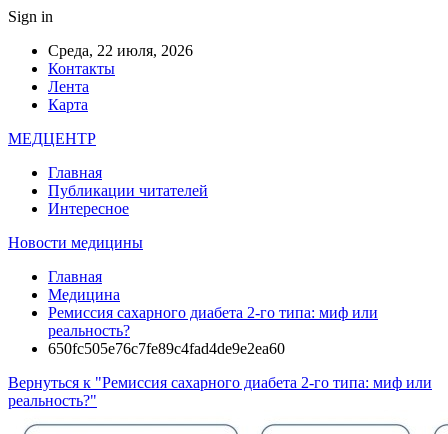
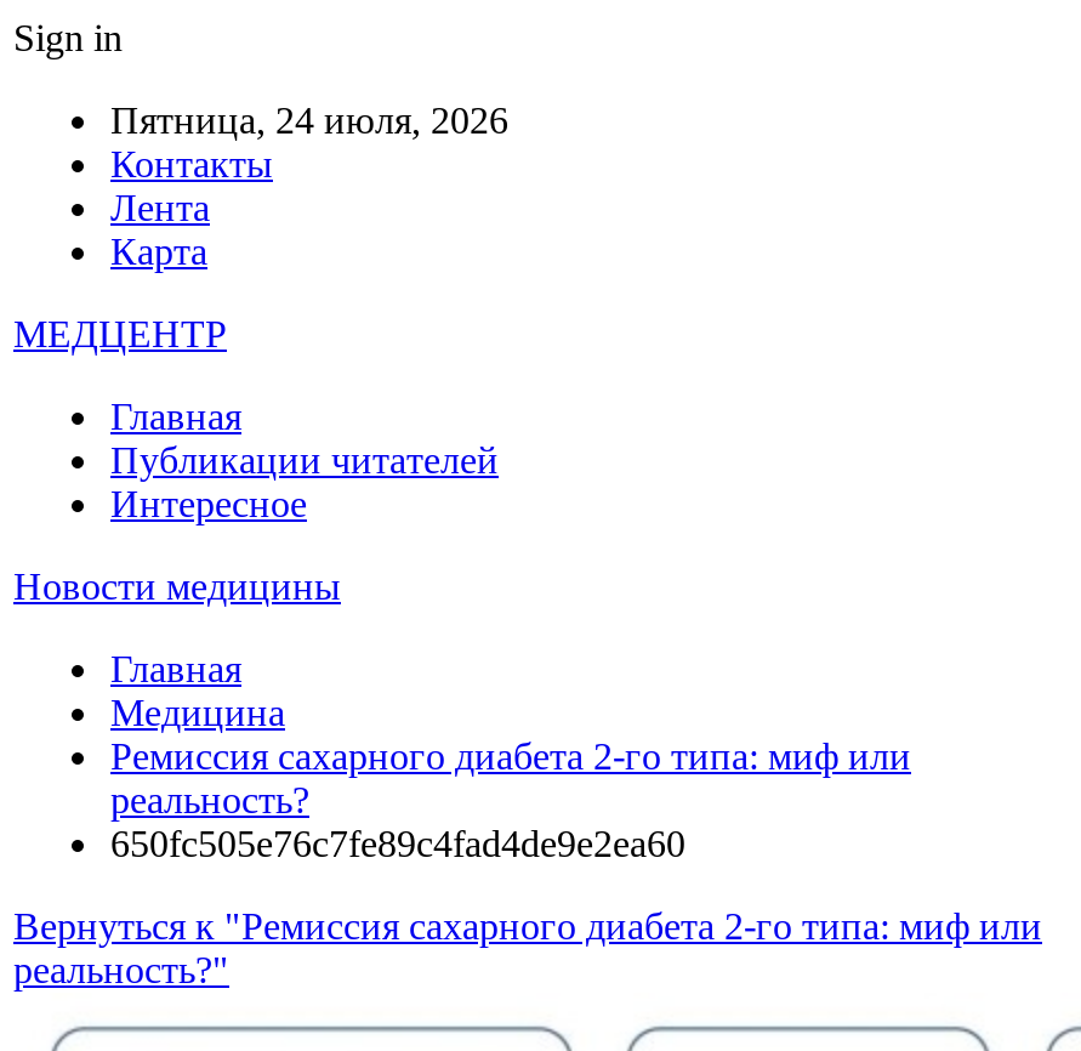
[48,42,193,59] Среда, 22 июля, 2026 -> [110,100,508,141] Пятница, 24 июля, 2026

